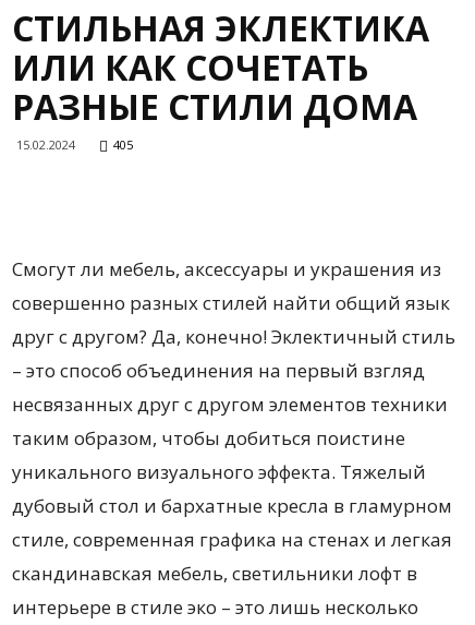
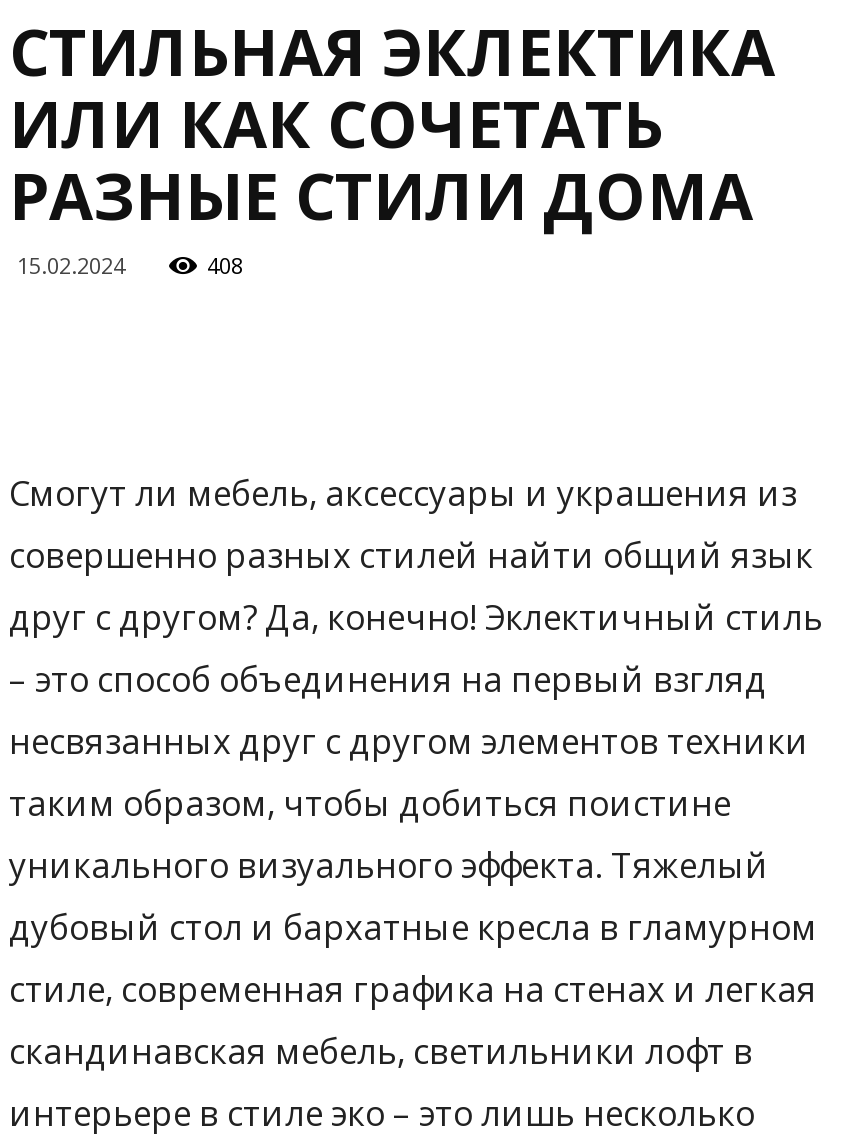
[113,136,133,153] 405 -> [207,250,243,280] 408

